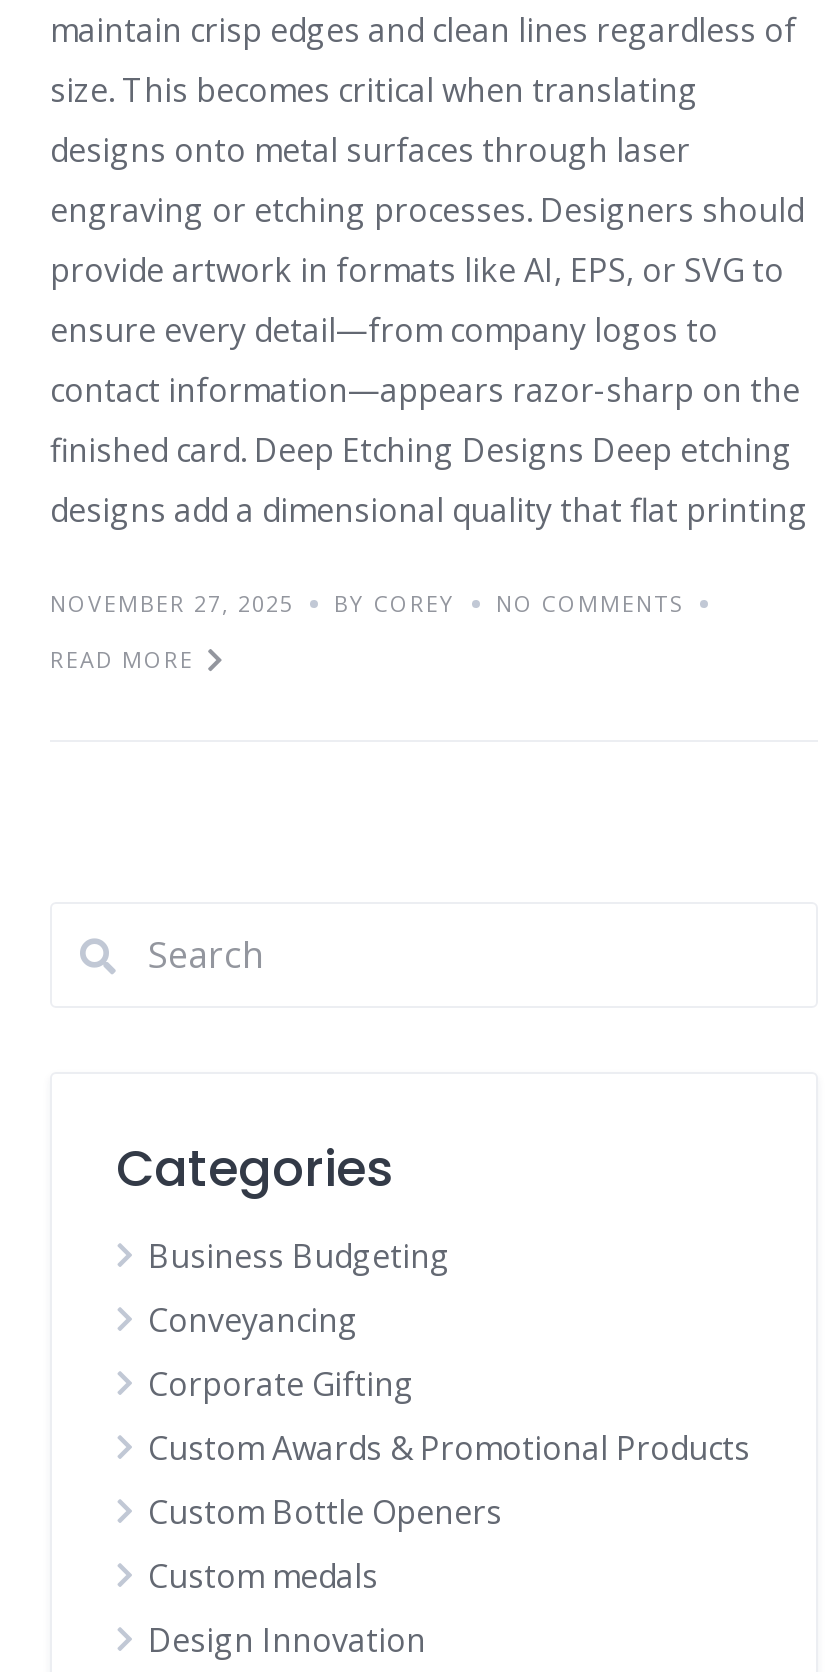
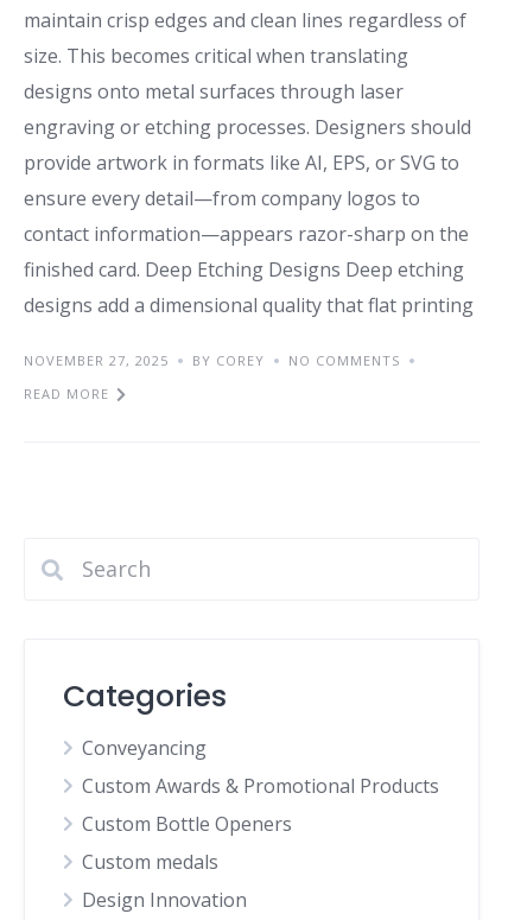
[148,1235,450,1279] Business Budgeting -> none
[148,1363,414,1407] Corporate Gifting -> none

